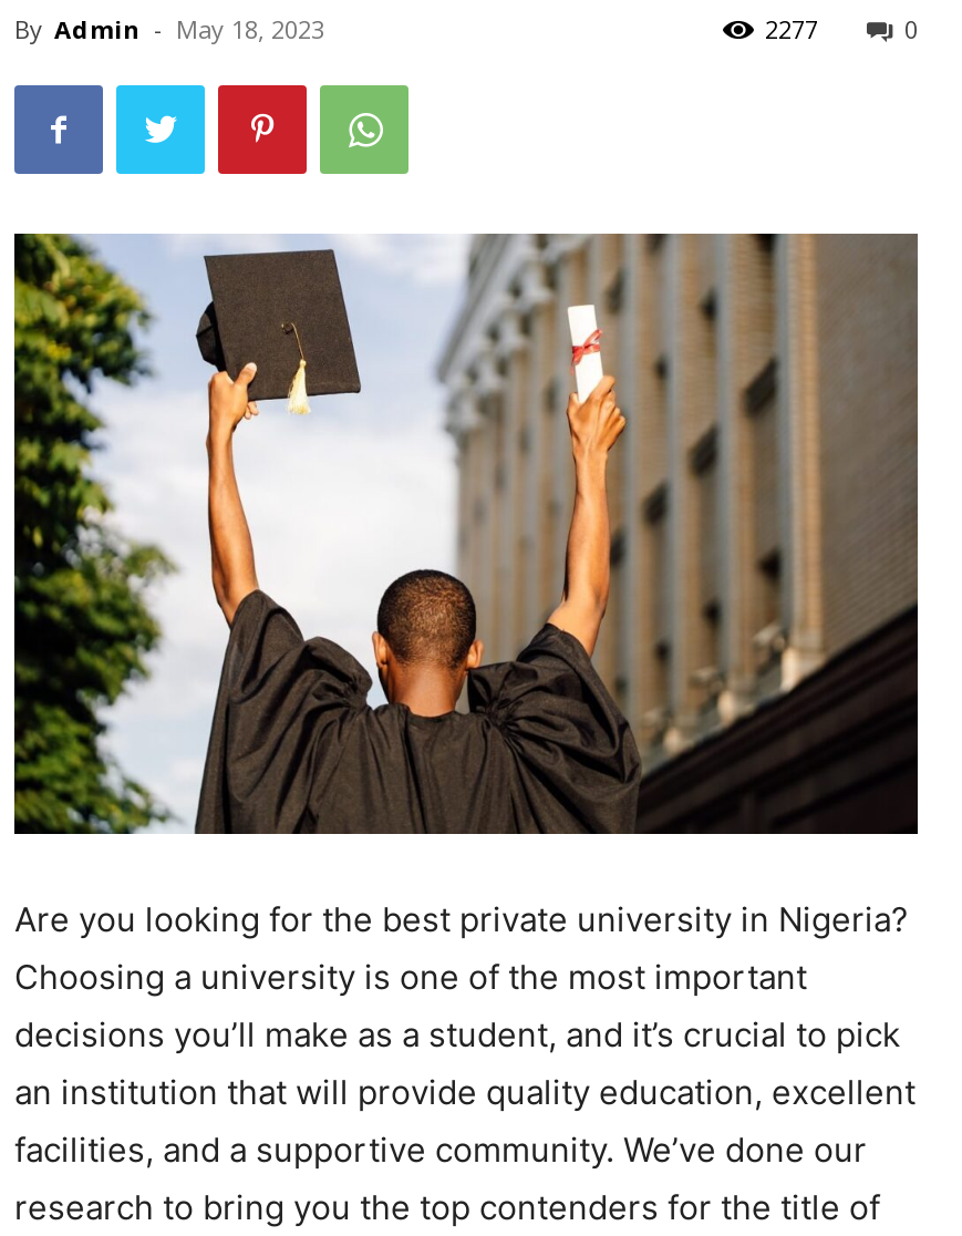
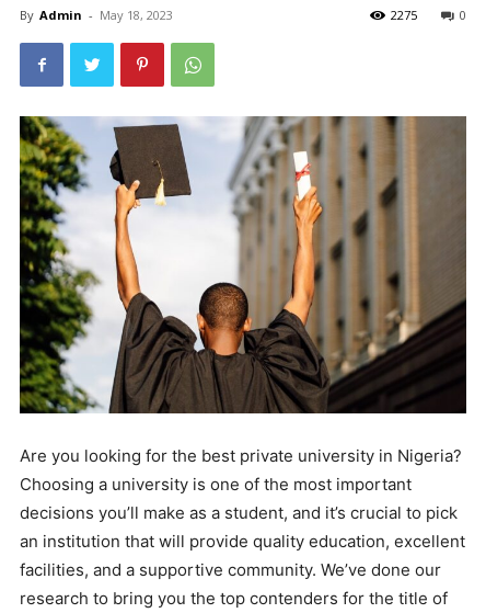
[765,12,818,45] 2277 -> [391,7,417,23] 2275

